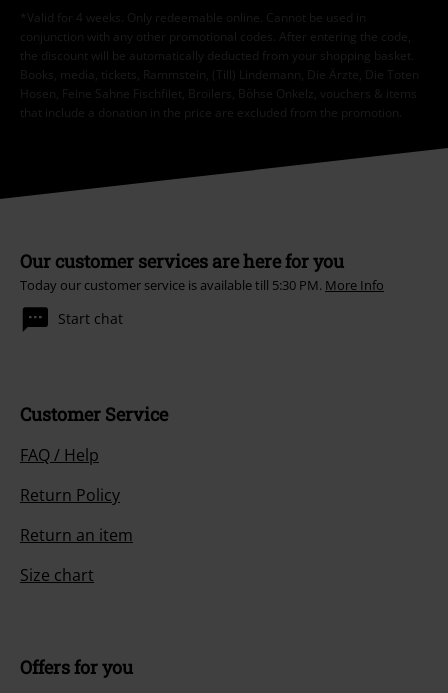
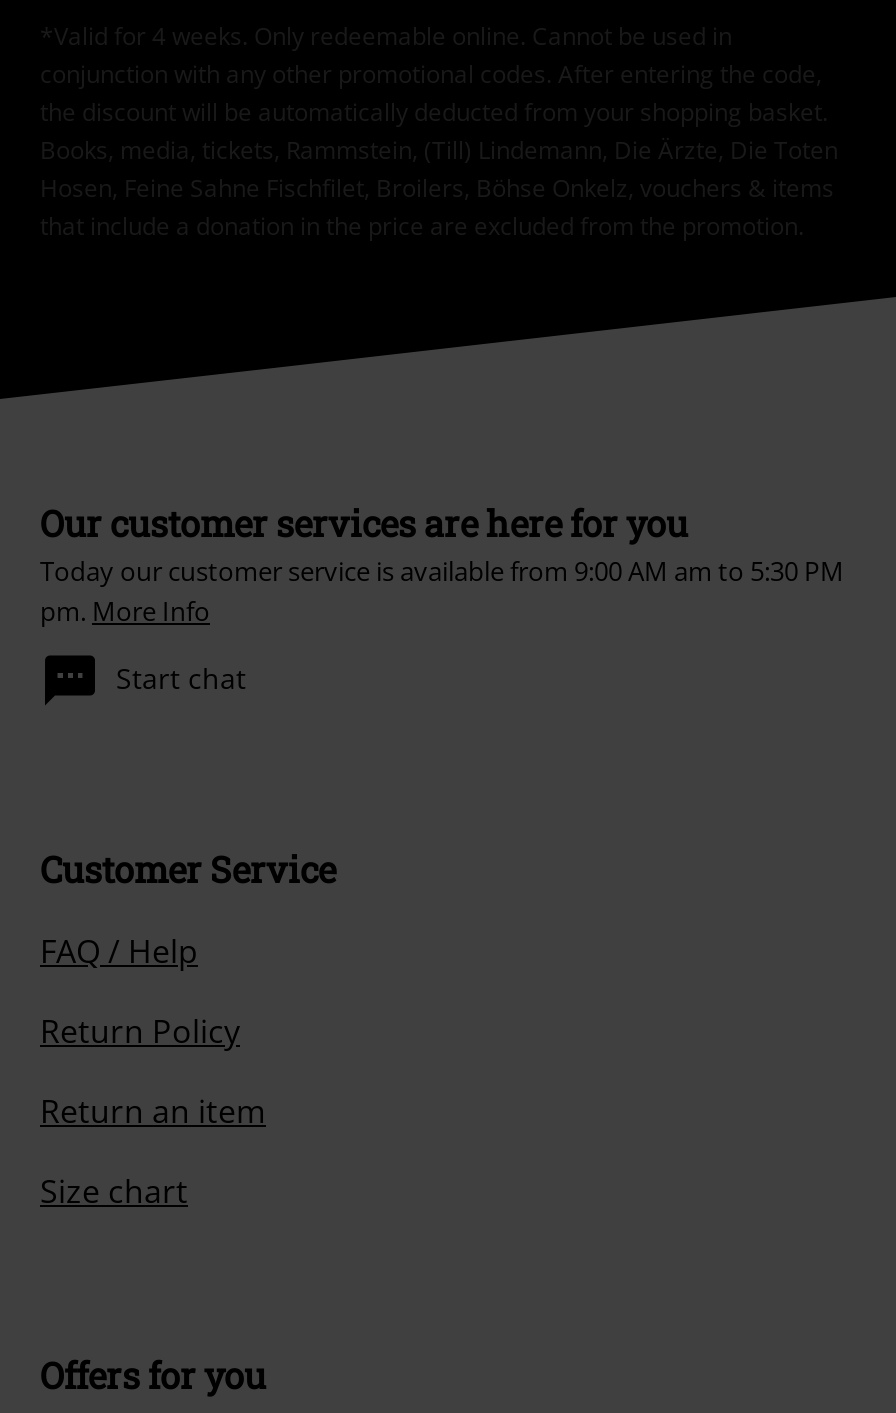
[20,276,384,294] Today our customer service is available till 5:30 PM. More Info -> [40,554,844,630] Today our customer service is available from 9:00 AM am to 5:30 PM | pm. More Info

